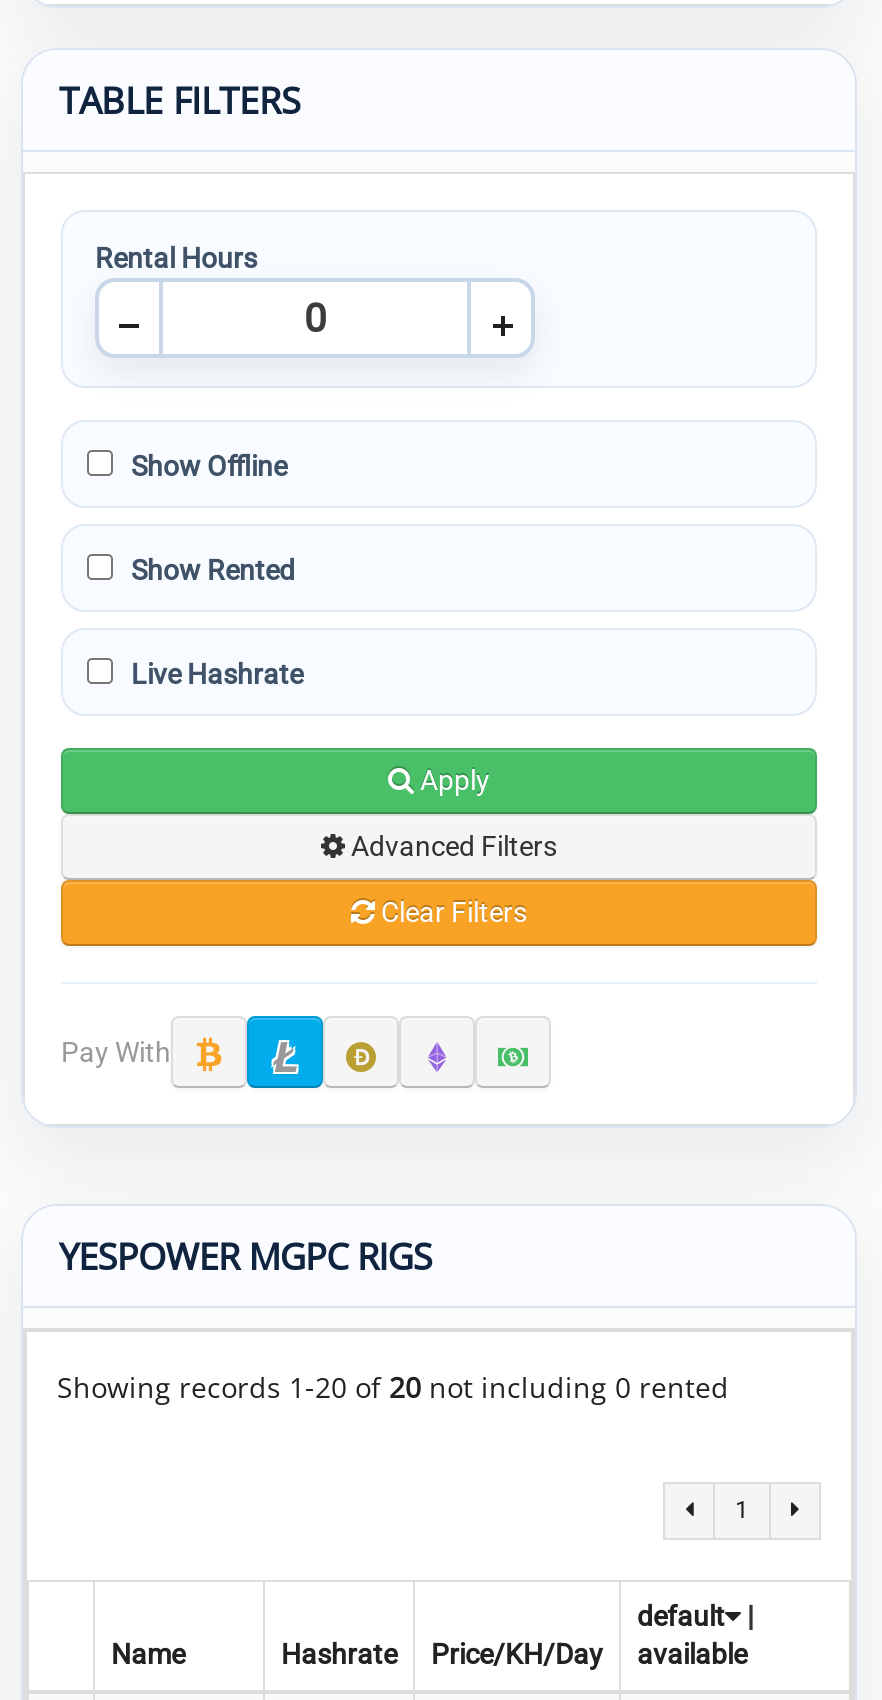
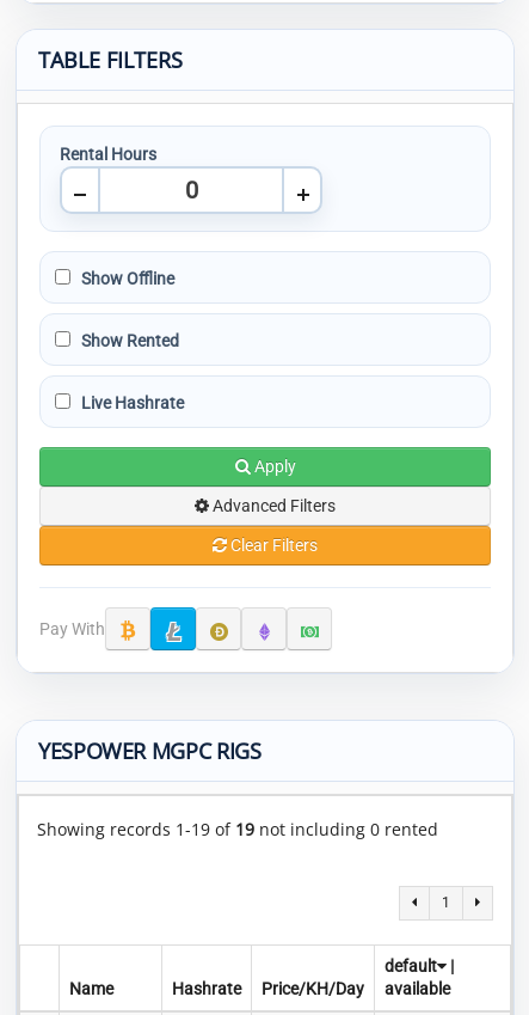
[57,1368,729,1406] Showing records 1-20 of 20 not including 0 rented -> [37,818,438,840] Showing records 1-19 of 19 not including 0 rented

